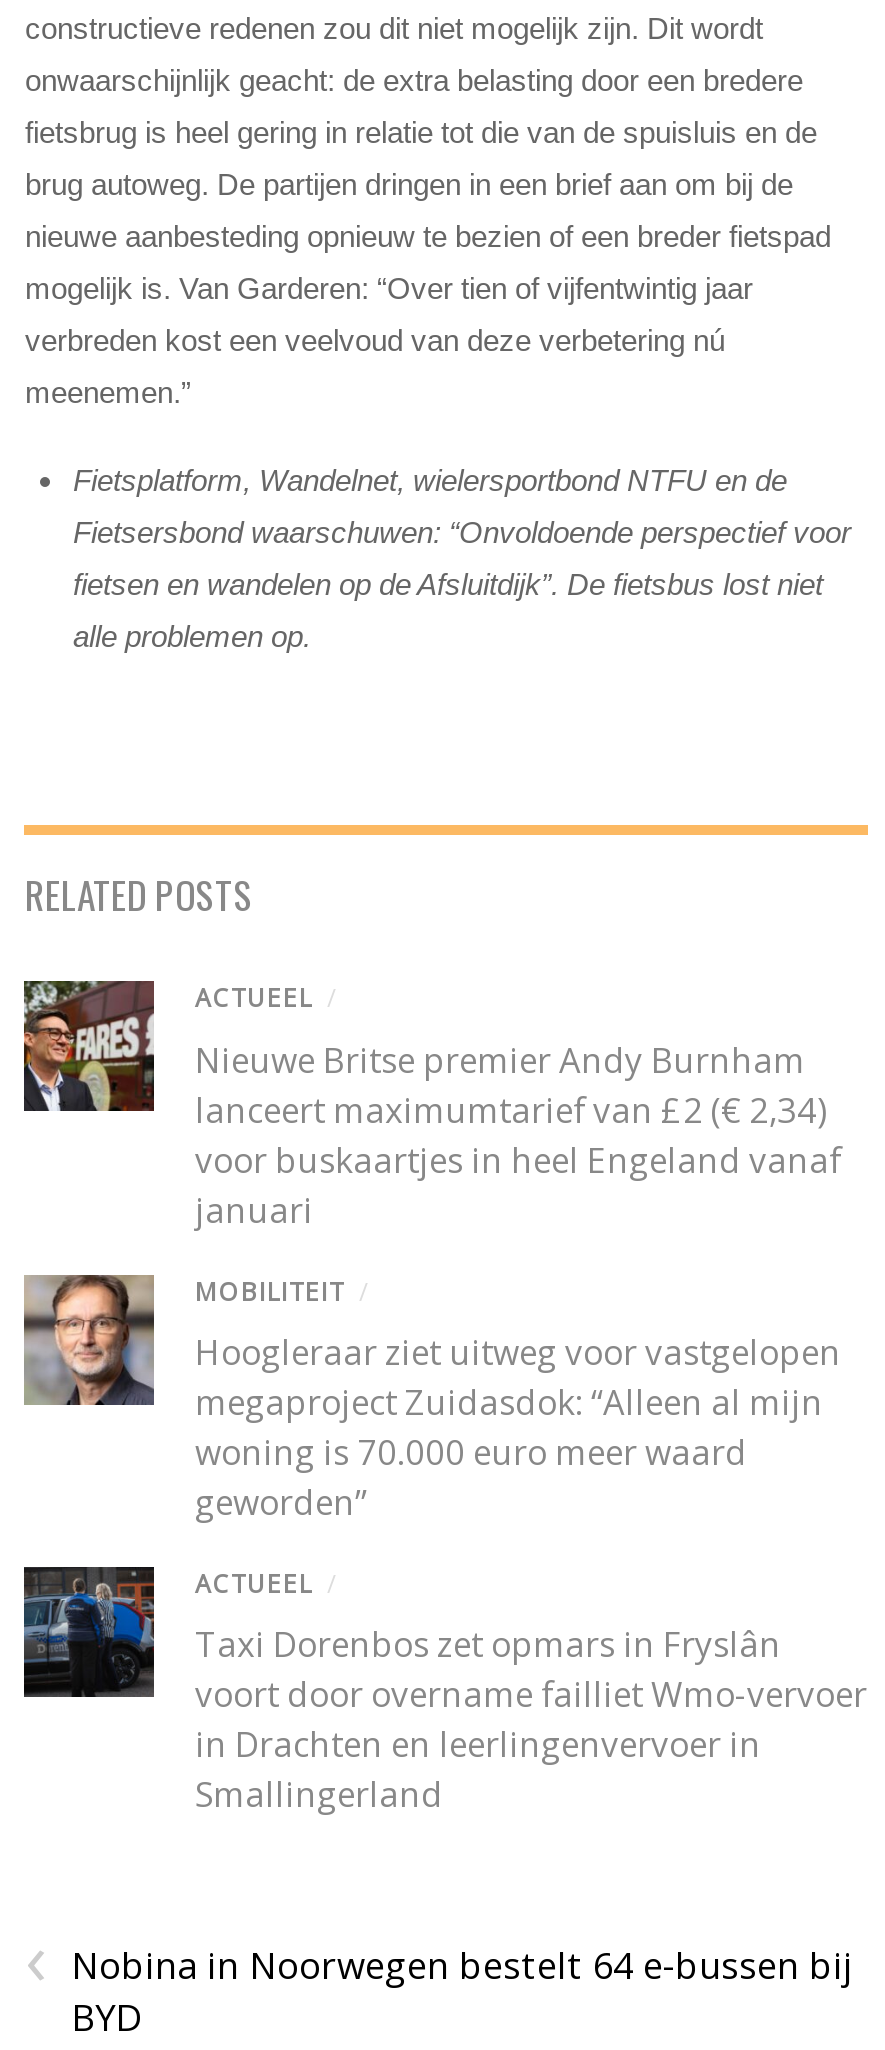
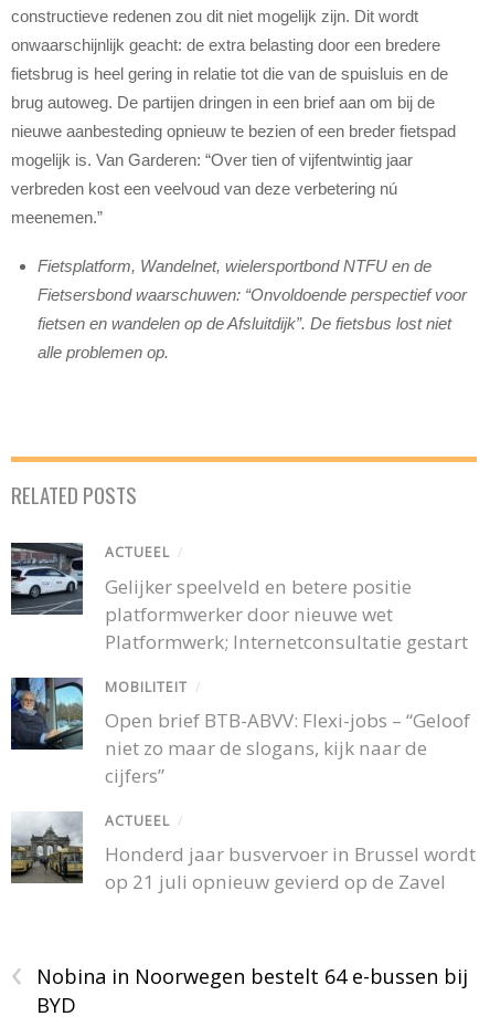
[22,979,841,1232] [image] | Nieuwe Britse premier Andy Burnham | lanceert maximumtarief van £2 (€ 2,34) | voor buskaartjes in heel Engeland vanaf | januari -> [10,542,468,654] [image] | Gelijker speelveld en betere positie | platformwerker door nieuwe wet | Platformwerk; Internetconsultatie gestart
[22,1273,841,1524] [image] | Hoogleraar ziet uitweg voor vastgelopen | megaproject Zuidasdok: “Alleen al mijn | woning is 70.000 euro meer waard | geworden” -> [10,677,471,788] [image] | Open brief BTB-ABVV: Flexi-jobs – “Geloof | niet zo maar de slogans, kijk naar de | cijfers”
[22,1565,867,1817] [image] | Taxi Dorenbos zet opmars in Fryslân | voort door overname failliet Wmo-vervoer | in Drachten en leerlingenvervoer in | Smallingerland -> [10,811,476,894] [image] | Honderd jaar busvervoer in Brussel wordt | op 21 juli opnieuw gevierd op de Zavel

